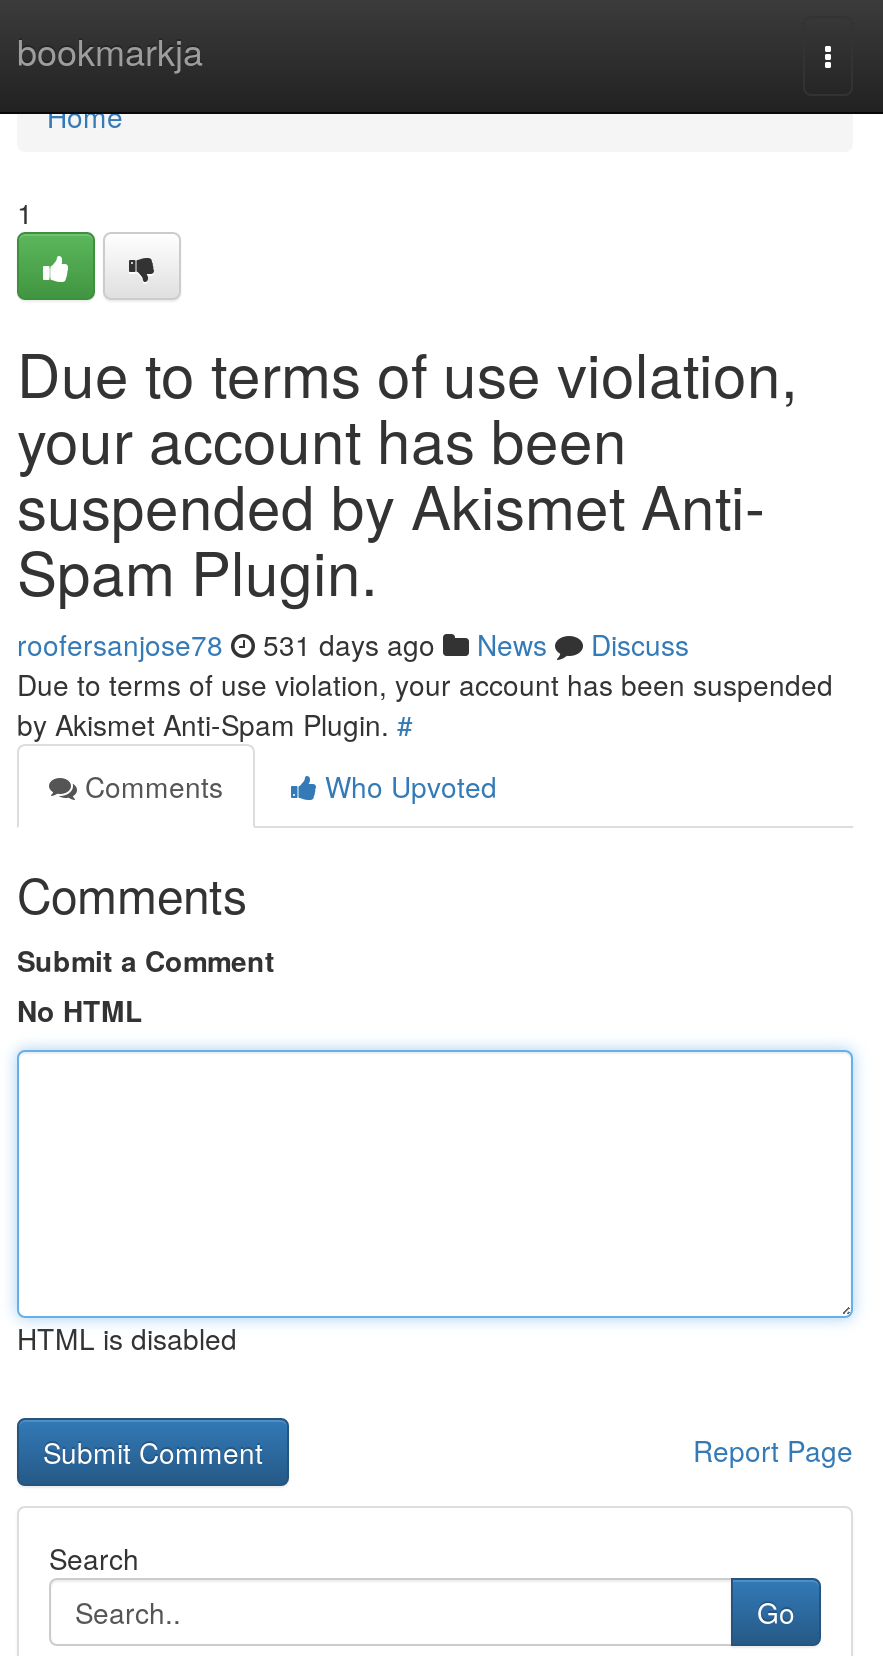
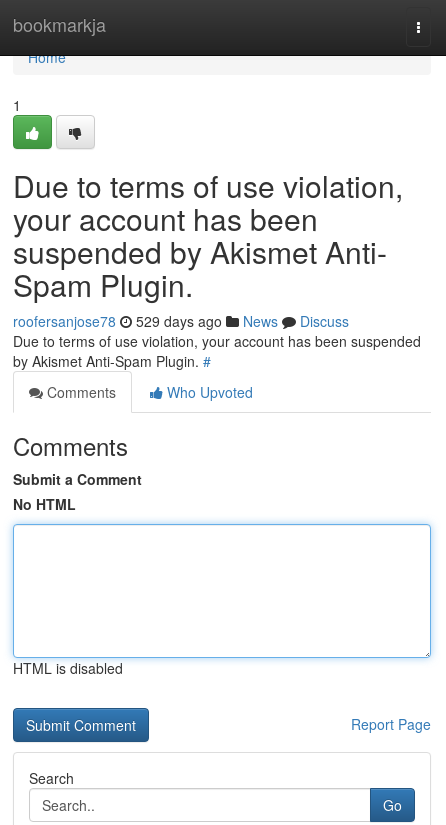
[17,624,689,664] roofersanjose78 531 days ago News Discuss -> [13,311,349,331] roofersanjose78 529 days ago News Discuss

